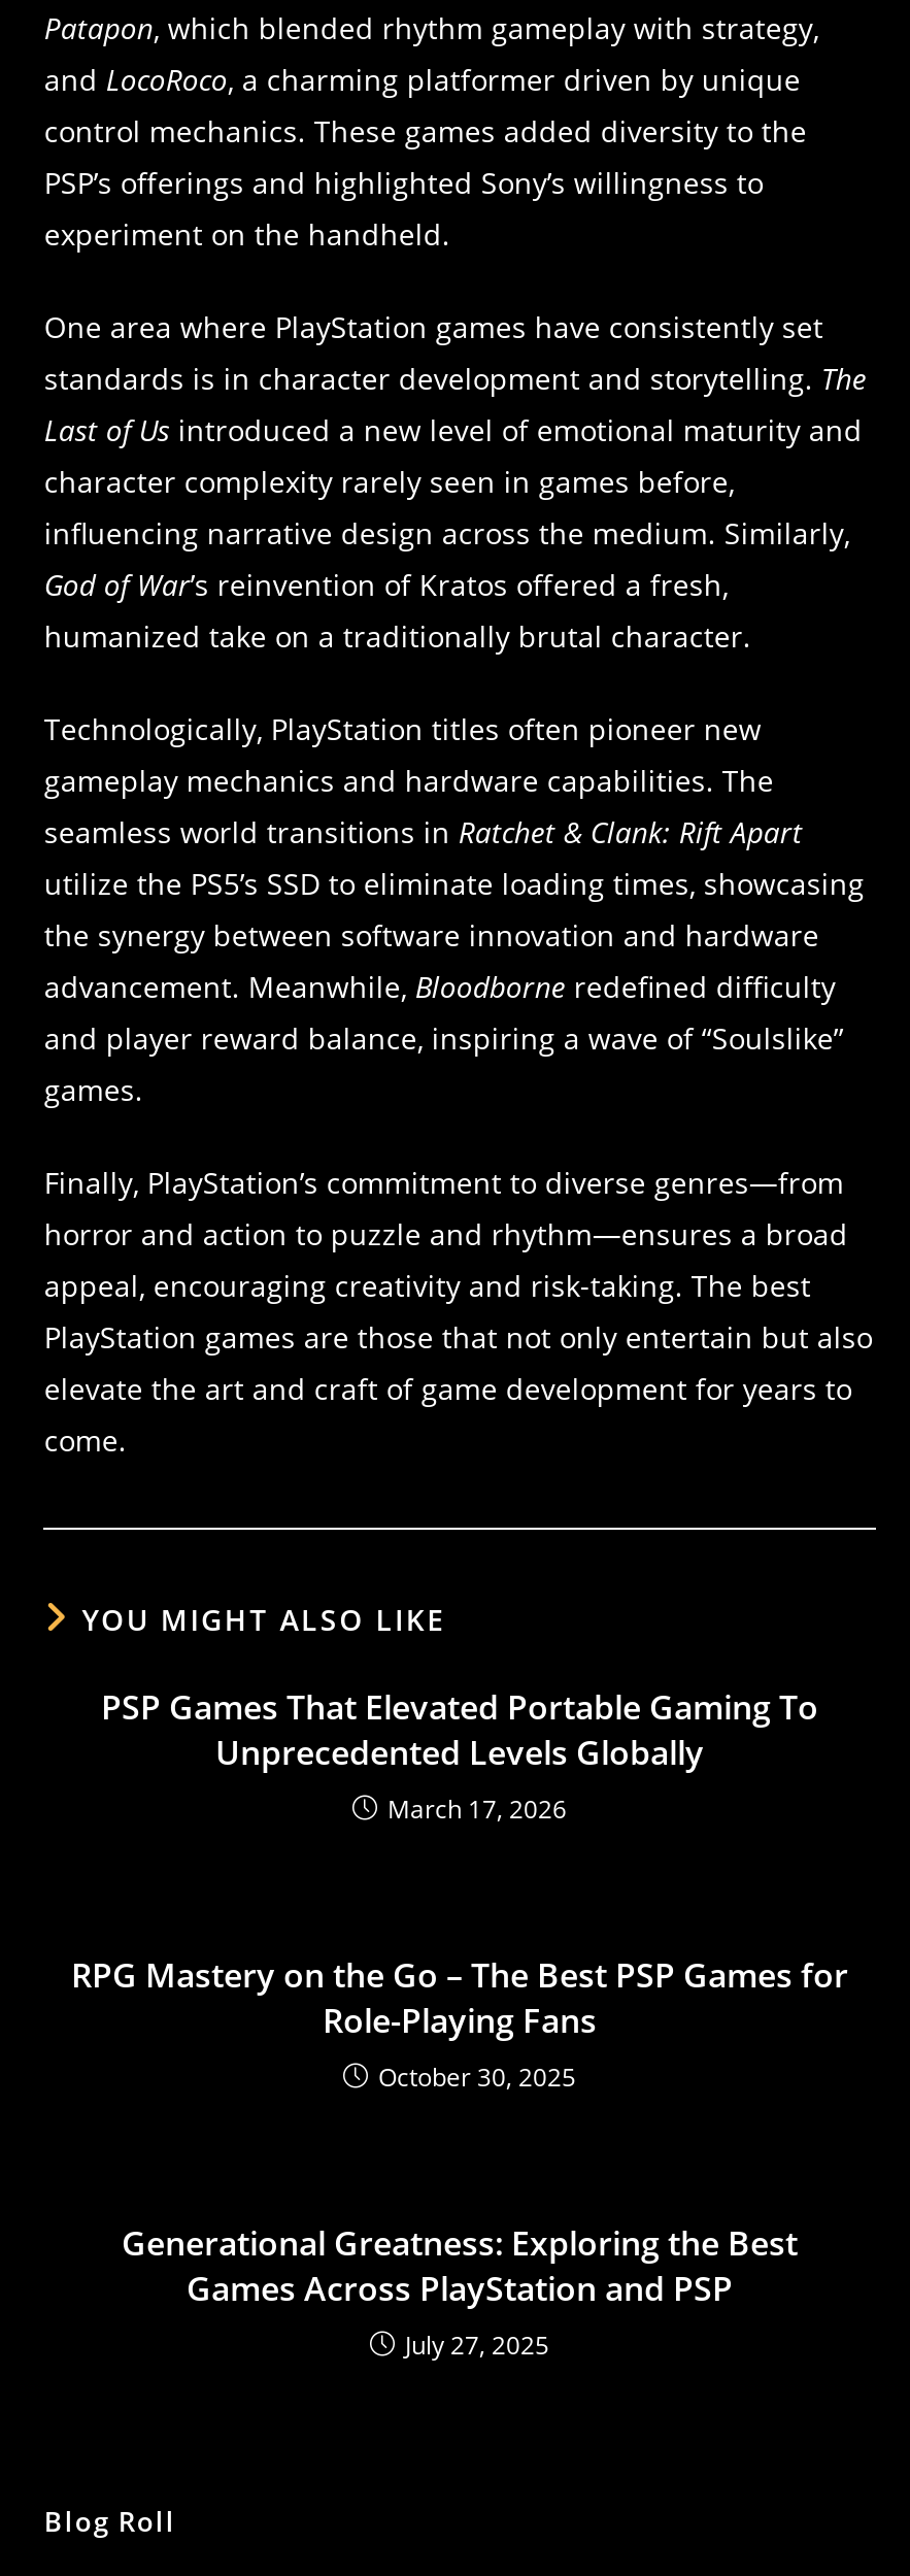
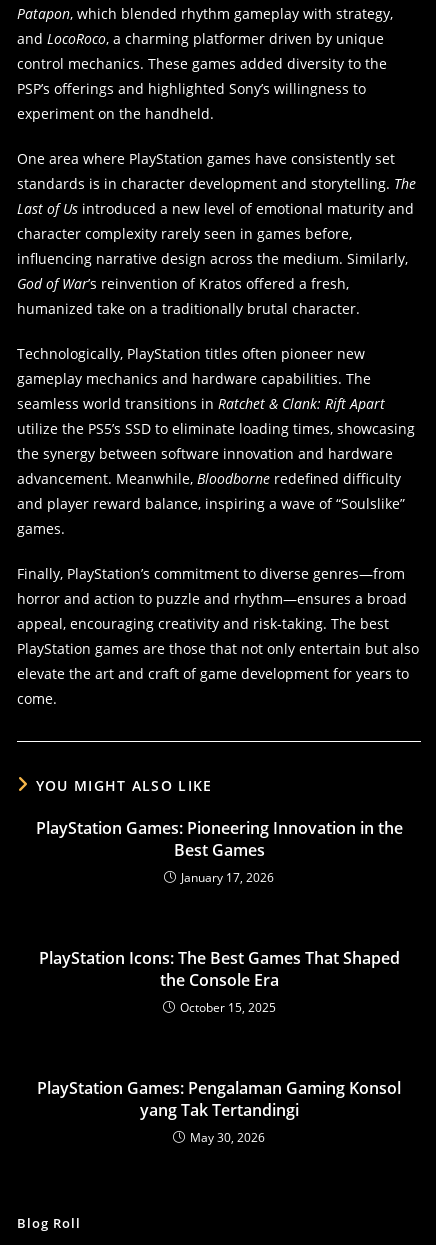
[101,1684,818,1827] PSP Games That Elevated Portable Gaming To | Unprecedented Levels Globally | March 17, 2026 -> [35,817,402,886] PlayStation Games: Pioneering Innovation in the | Best Games | January 17, 2026
[71,1952,848,2095] RPG Mastery on the Go – The Best PSP Games for | Role-Playing Fans | October 30, 2025 -> [38,947,399,1016] PlayStation Icons: The Best Games That Shaped | the Console Era | October 15, 2025
[122,2220,798,2363] Generational Greatness: Exploring the Best | Games Across PlayStation and PSP | July 27, 2025 -> [37,1077,401,1146] PlayStation Games: Pengalaman Gaming Konsol | yang Tak Tertandingi | May 30, 2026

